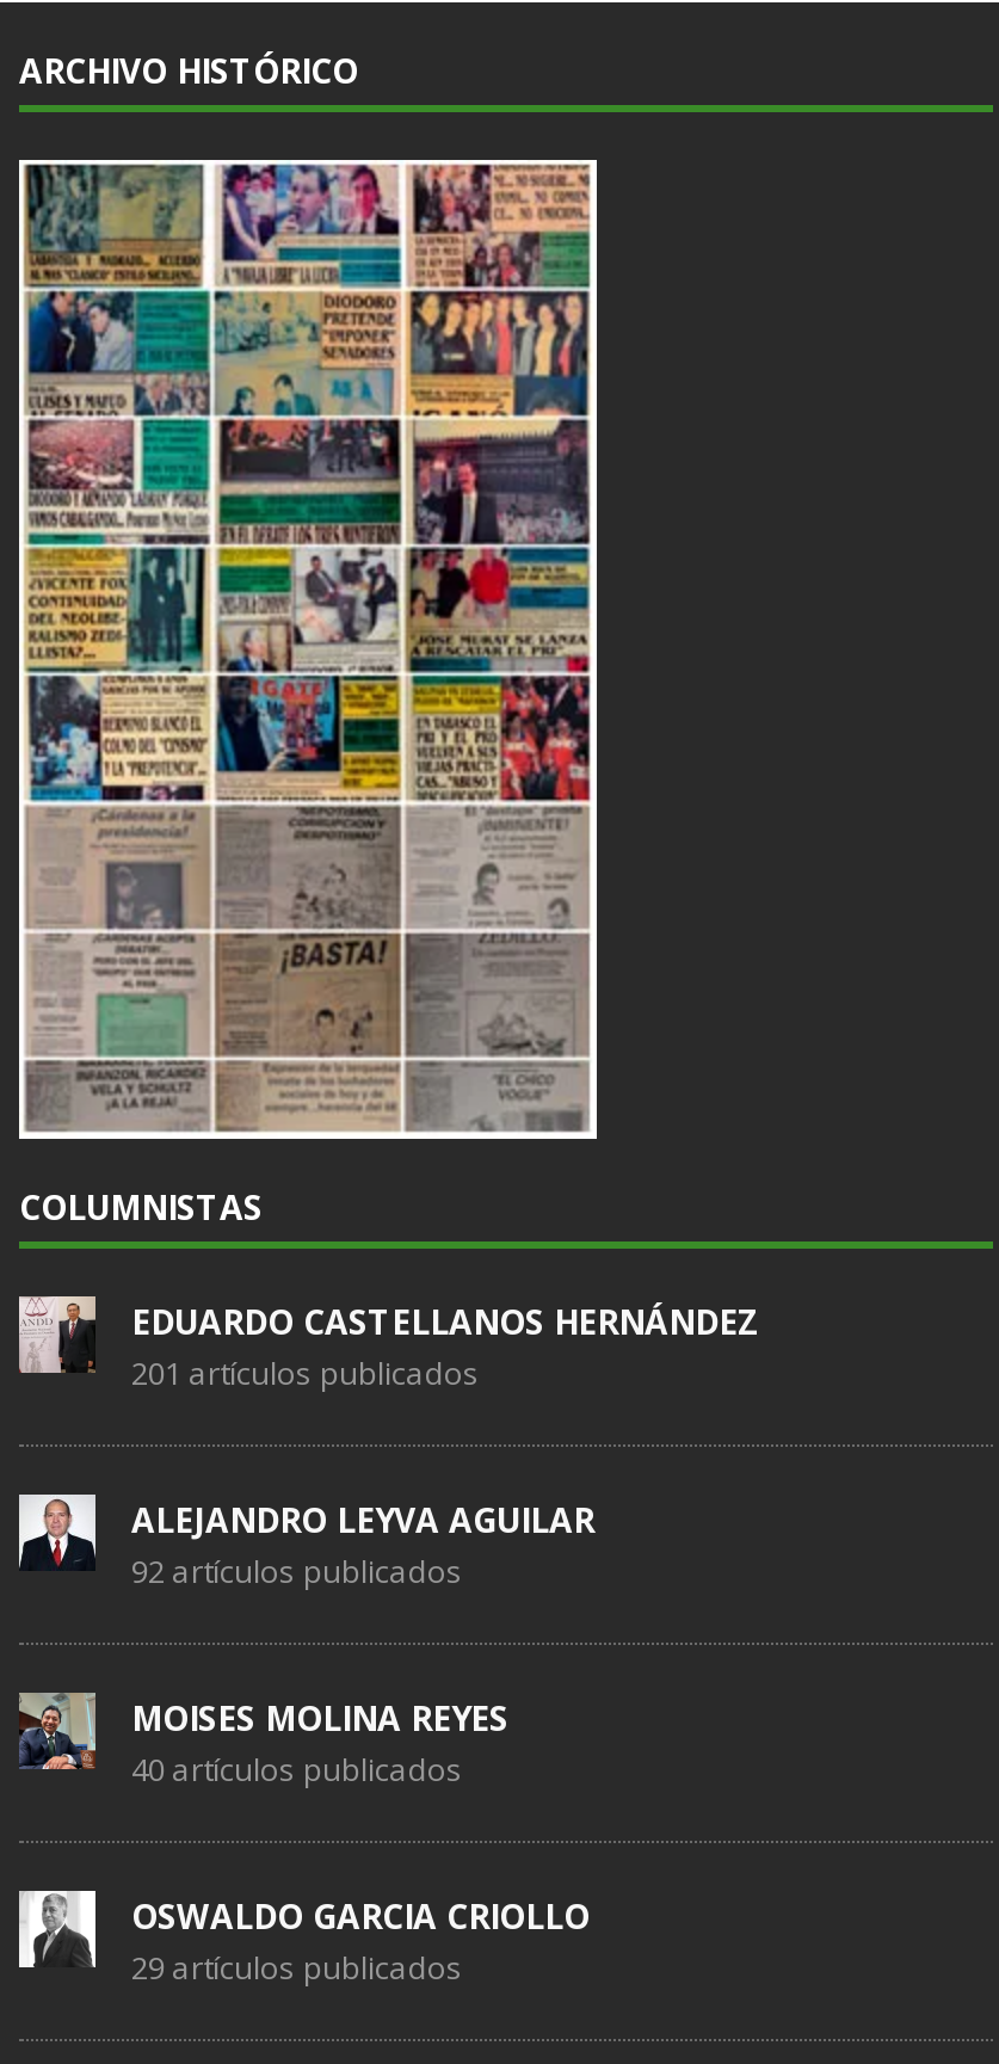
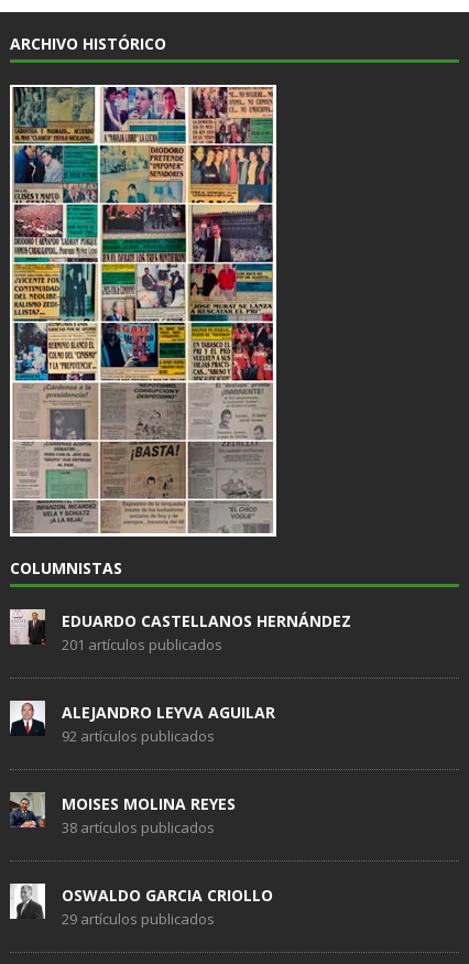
[131,1747,463,1790] 40 artículos publicados -> [62,817,215,837] 38 artículos publicados

